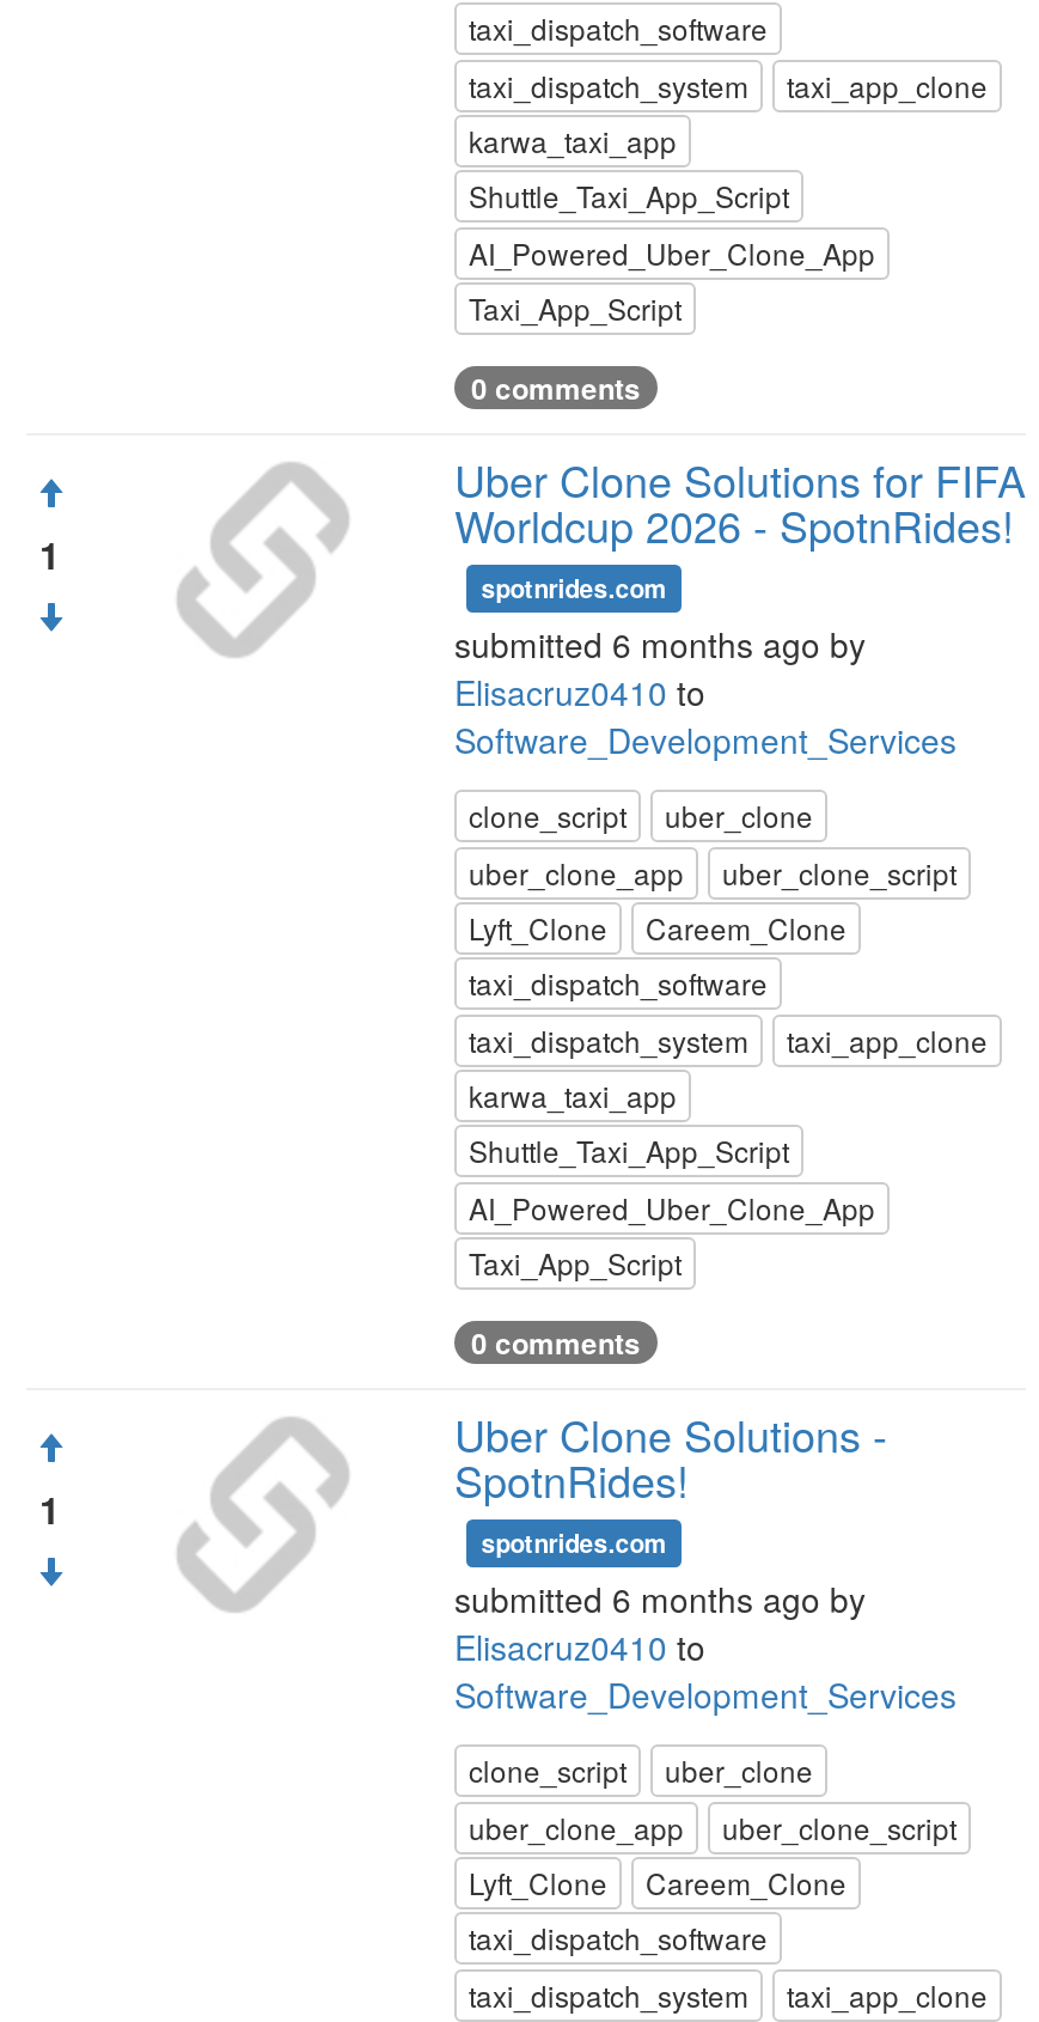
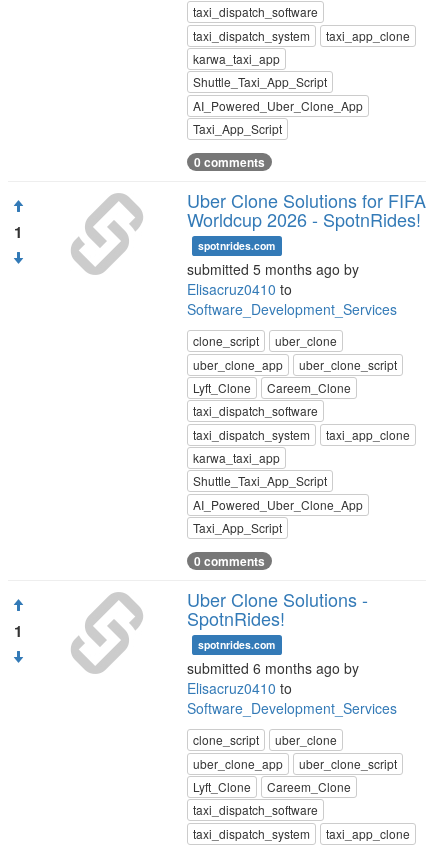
[454,620,866,668] submitted 6 months ago by -> [187,259,359,279] submitted 5 months ago by

